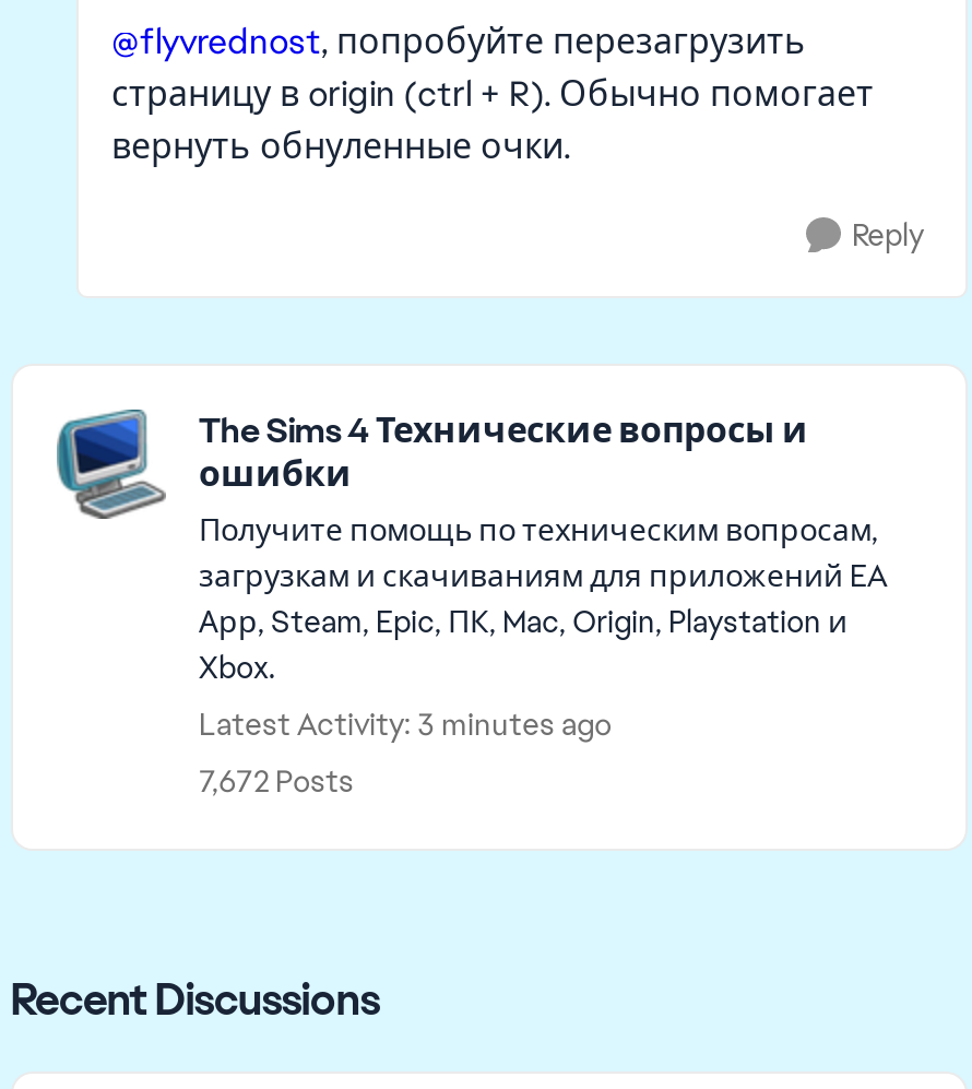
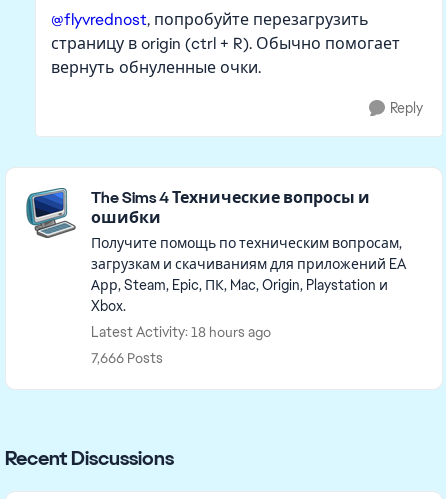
[199,705,612,744] Latest Activity: 3 minutes ago -> [91,323,271,341] Latest Activity: 18 hours ago
[199,761,354,801] 7,672 Posts -> [91,349,163,367] 7,666 Posts

